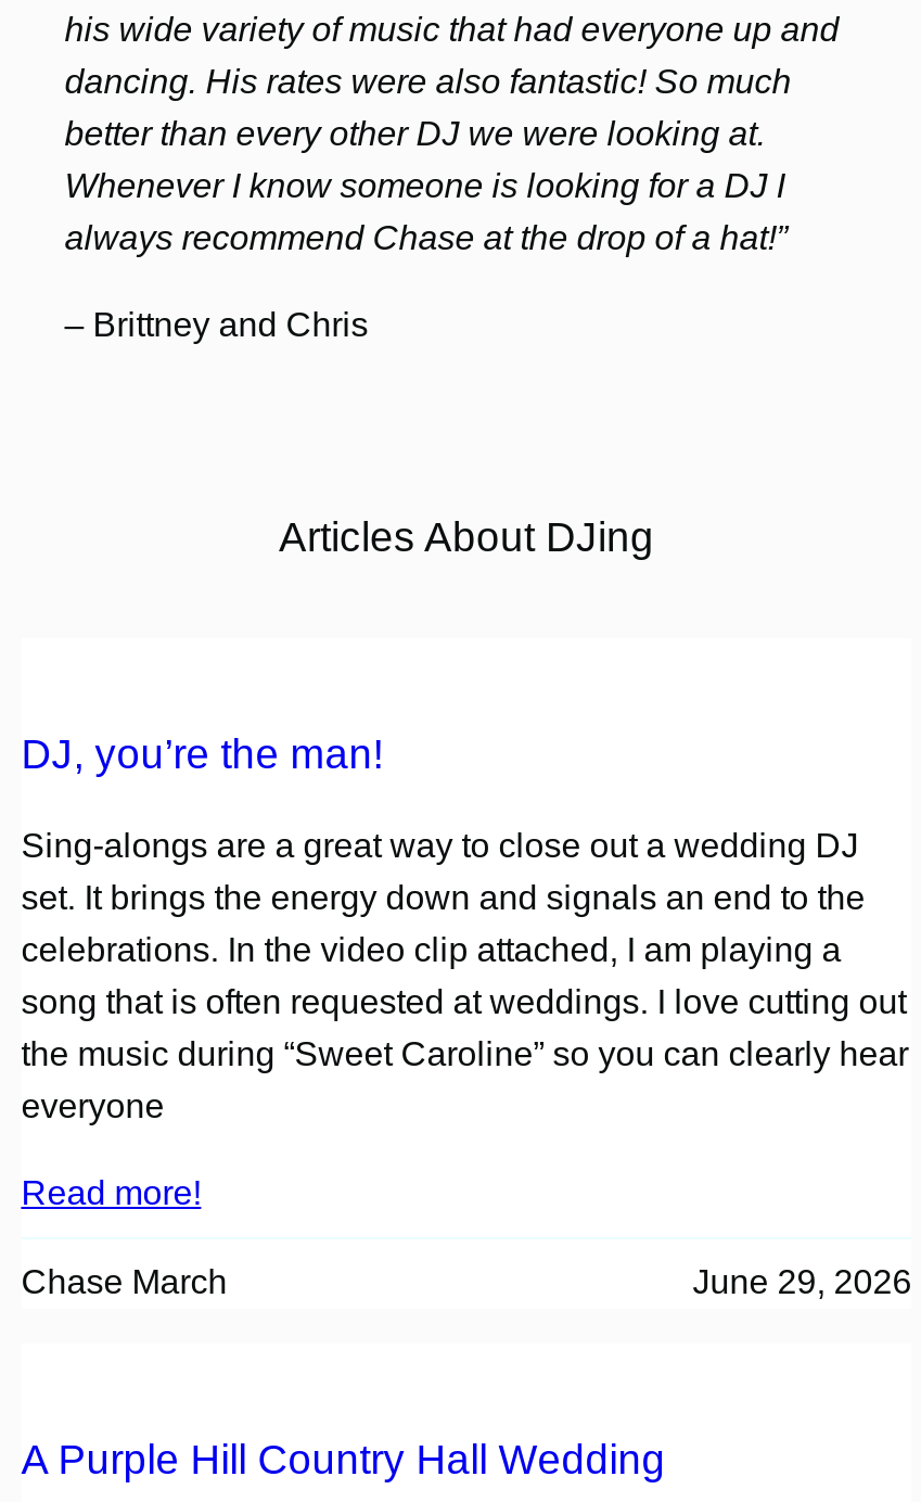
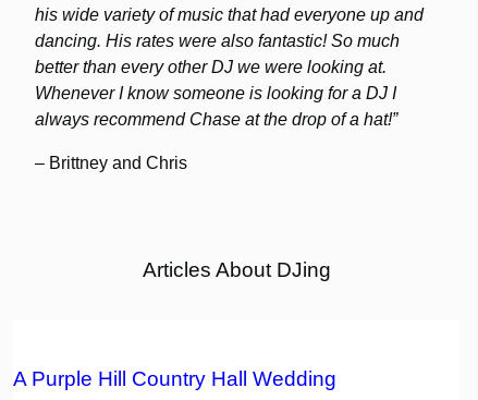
[21,731,912,1299] DJ, you’re the man! | Sing-alongs are a great way to close out a wedding DJ | set. It brings the energy down and signals an end to the | celebrations. In the video clip attached, I am playing a | song that is often requested at weddings. I love cutting out | the music during “Sweet Caroline” so you can clearly hear | everyone | Read more! | Chase March | June 29, 2026 -> none

